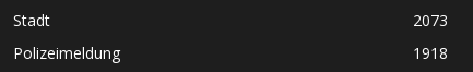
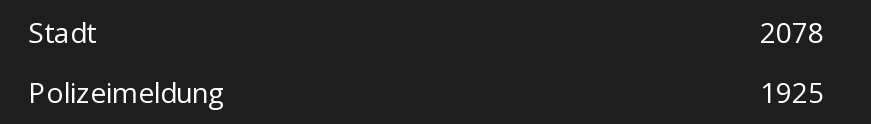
[413,10,448,30] 2073 -> [760,12,824,50] 2078
[413,42,448,63] 1918 -> [760,72,824,110] 1925

